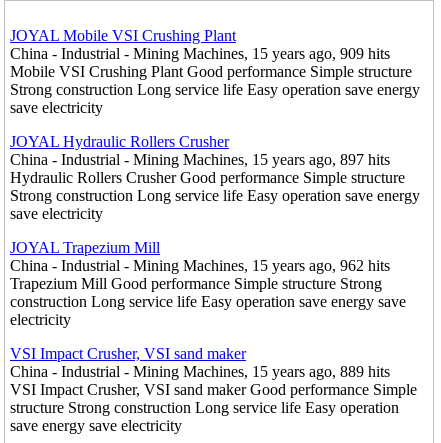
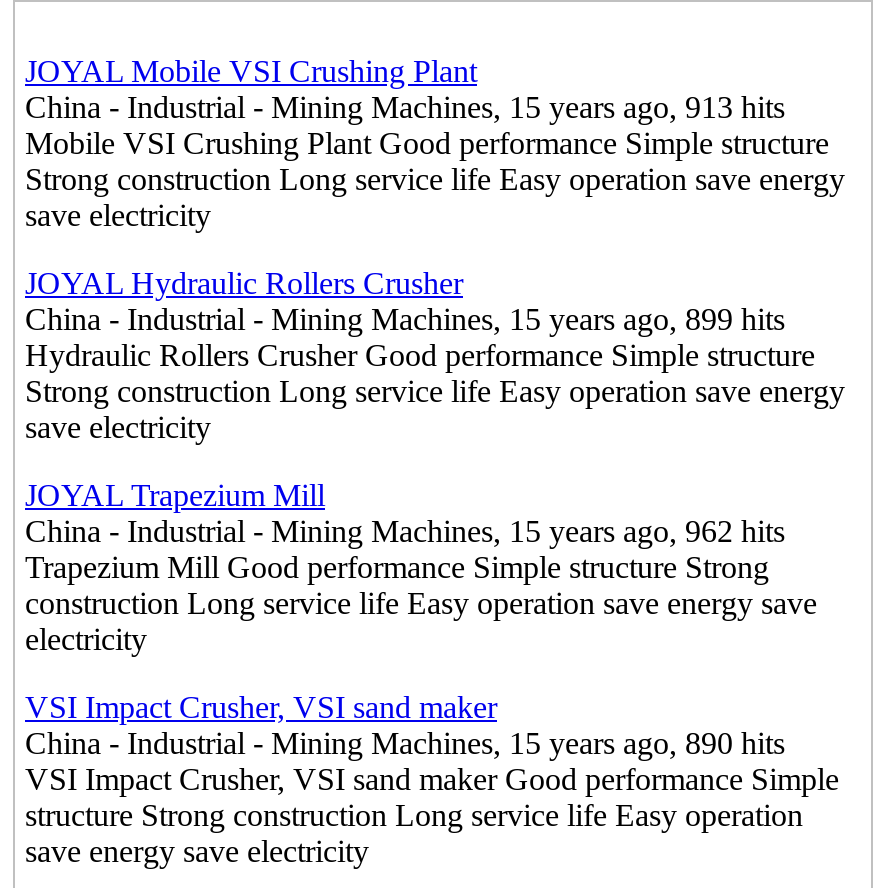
[10,44,390,61] China - Industrial - Mining Machines, 15 years ago, 909 hits -> [25,89,785,123] China - Industrial - Mining Machines, 15 years ago, 913 hits
[10,150,390,167] China - Industrial - Mining Machines, 15 years ago, 897 hits -> [25,301,785,335] China - Industrial - Mining Machines, 15 years ago, 899 hits
[10,362,390,379] China - Industrial - Mining Machines, 15 years ago, 889 hits -> [25,725,785,759] China - Industrial - Mining Machines, 15 years ago, 890 hits

